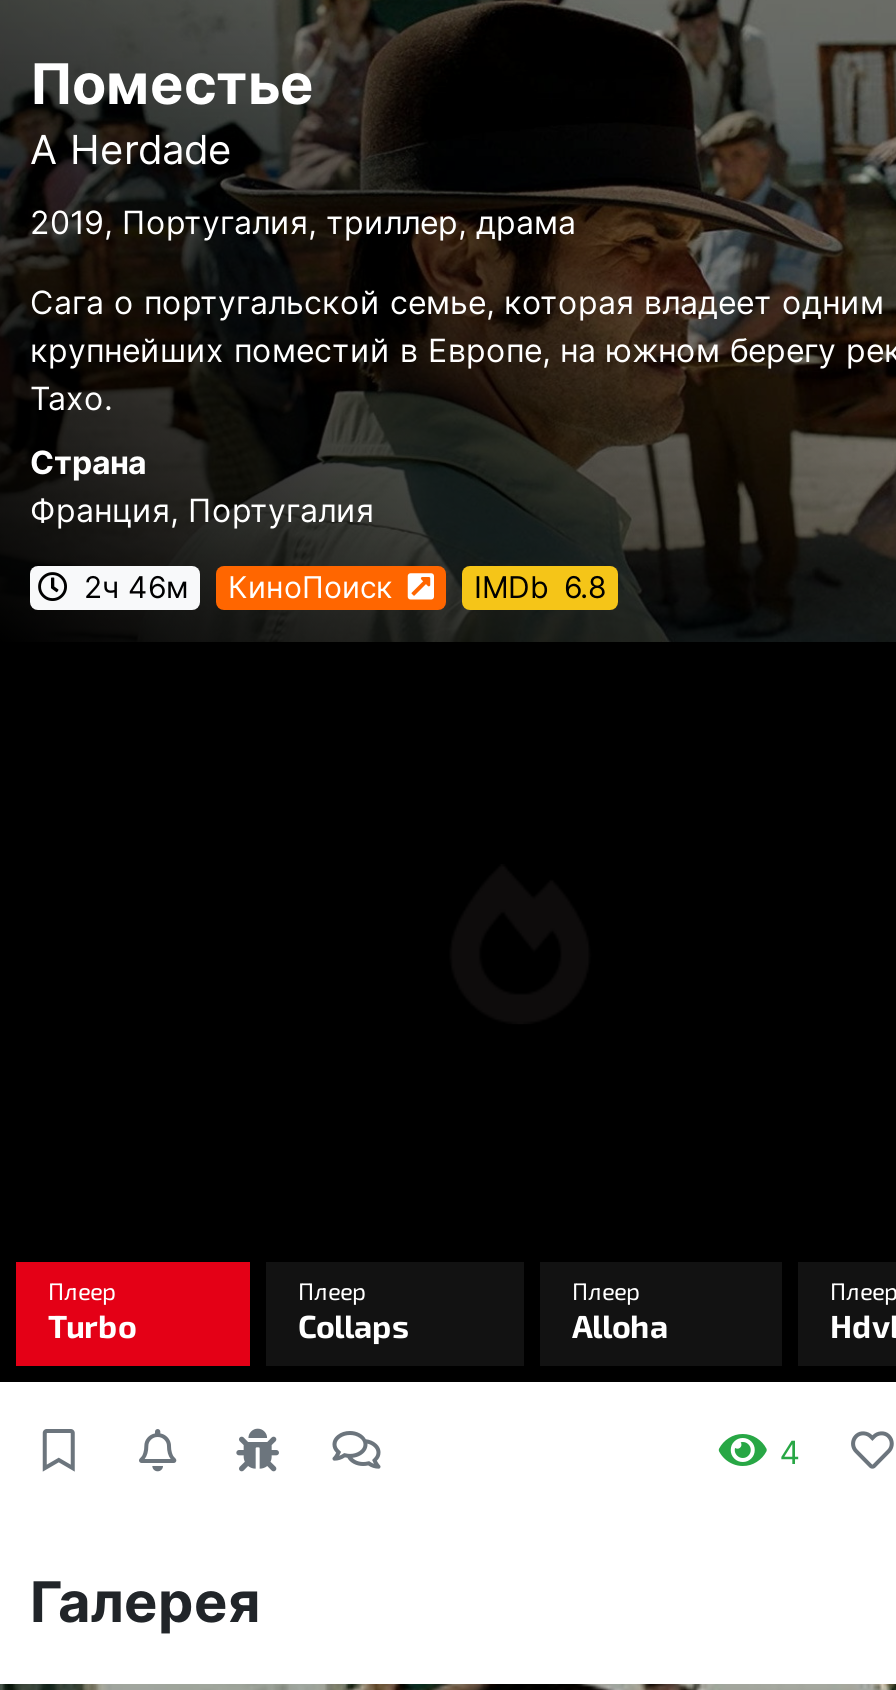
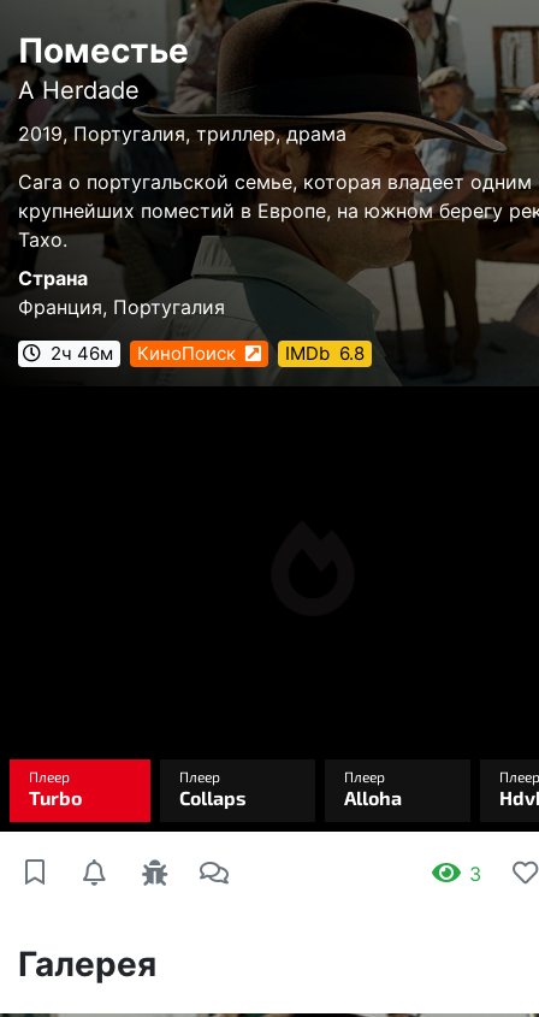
[769,1432,799,1472] 4 -> [463,862,481,886] 3

